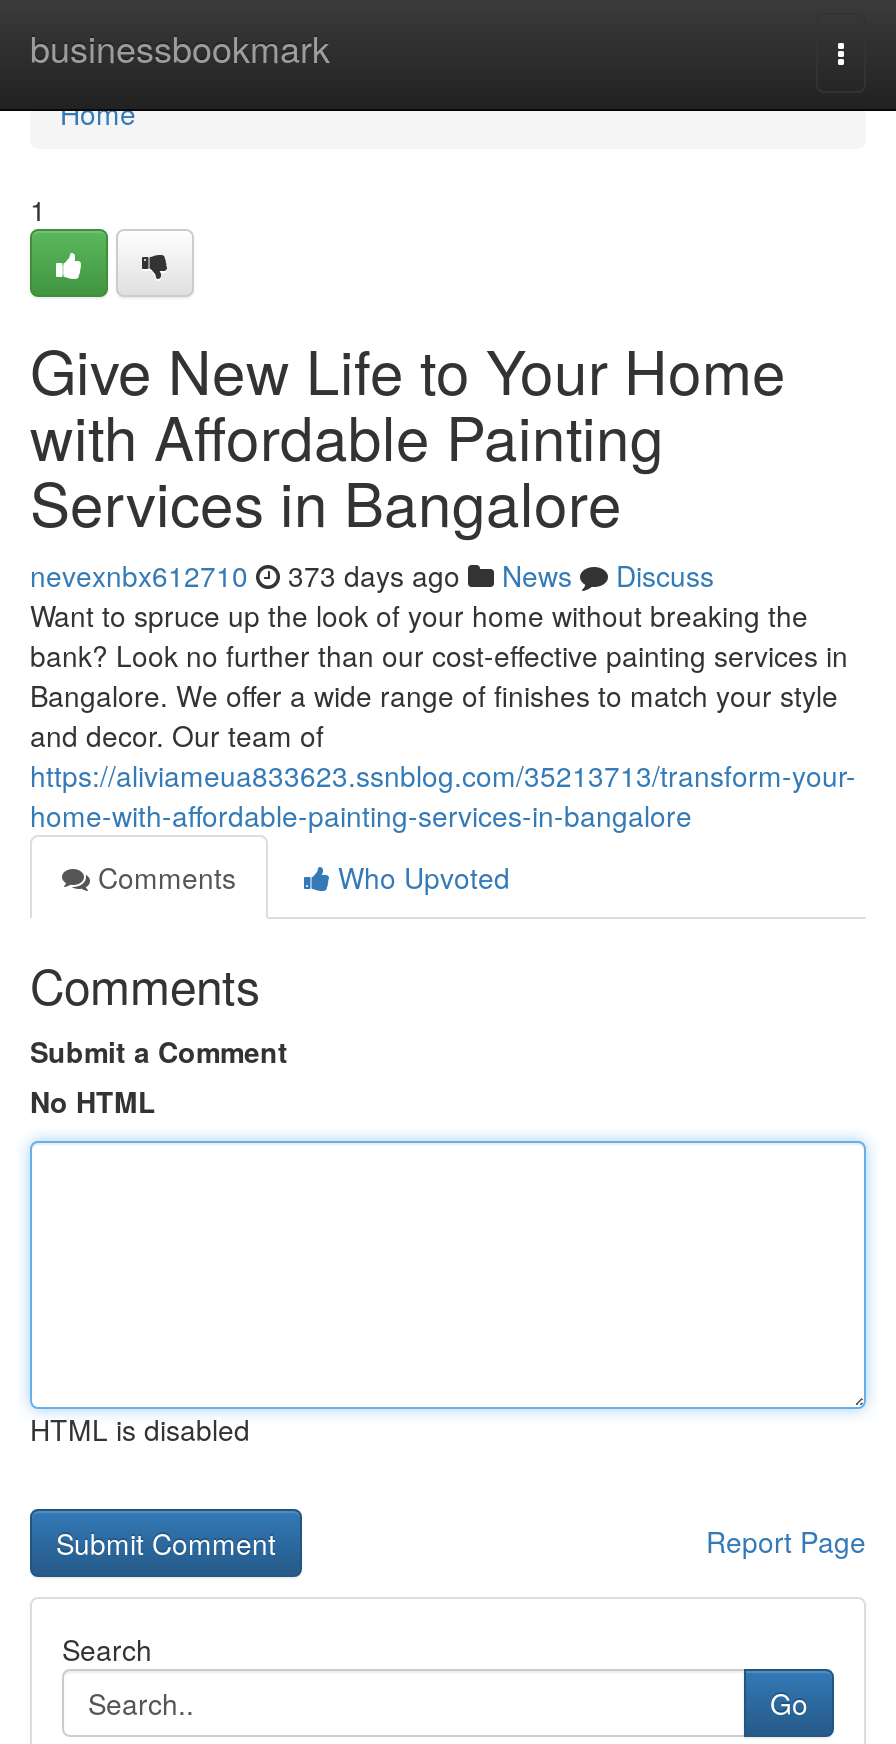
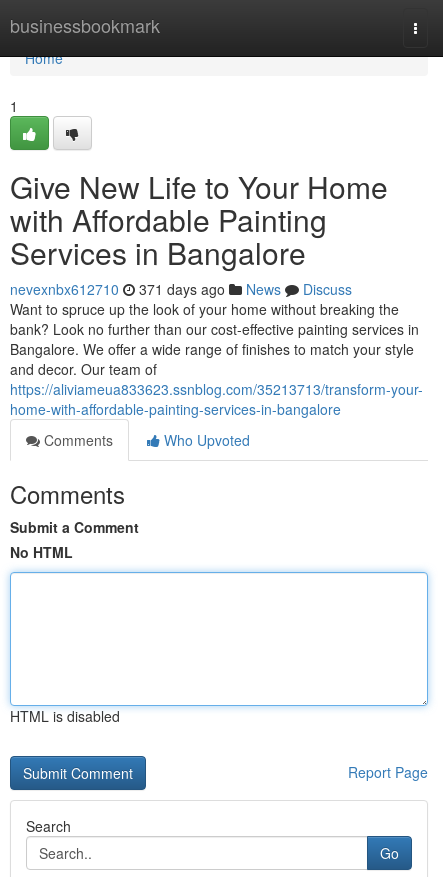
[30,555,714,595] nevexnbx612710 373 days ago News Discuss -> [10,279,352,299] nevexnbx612710 371 days ago News Discuss

